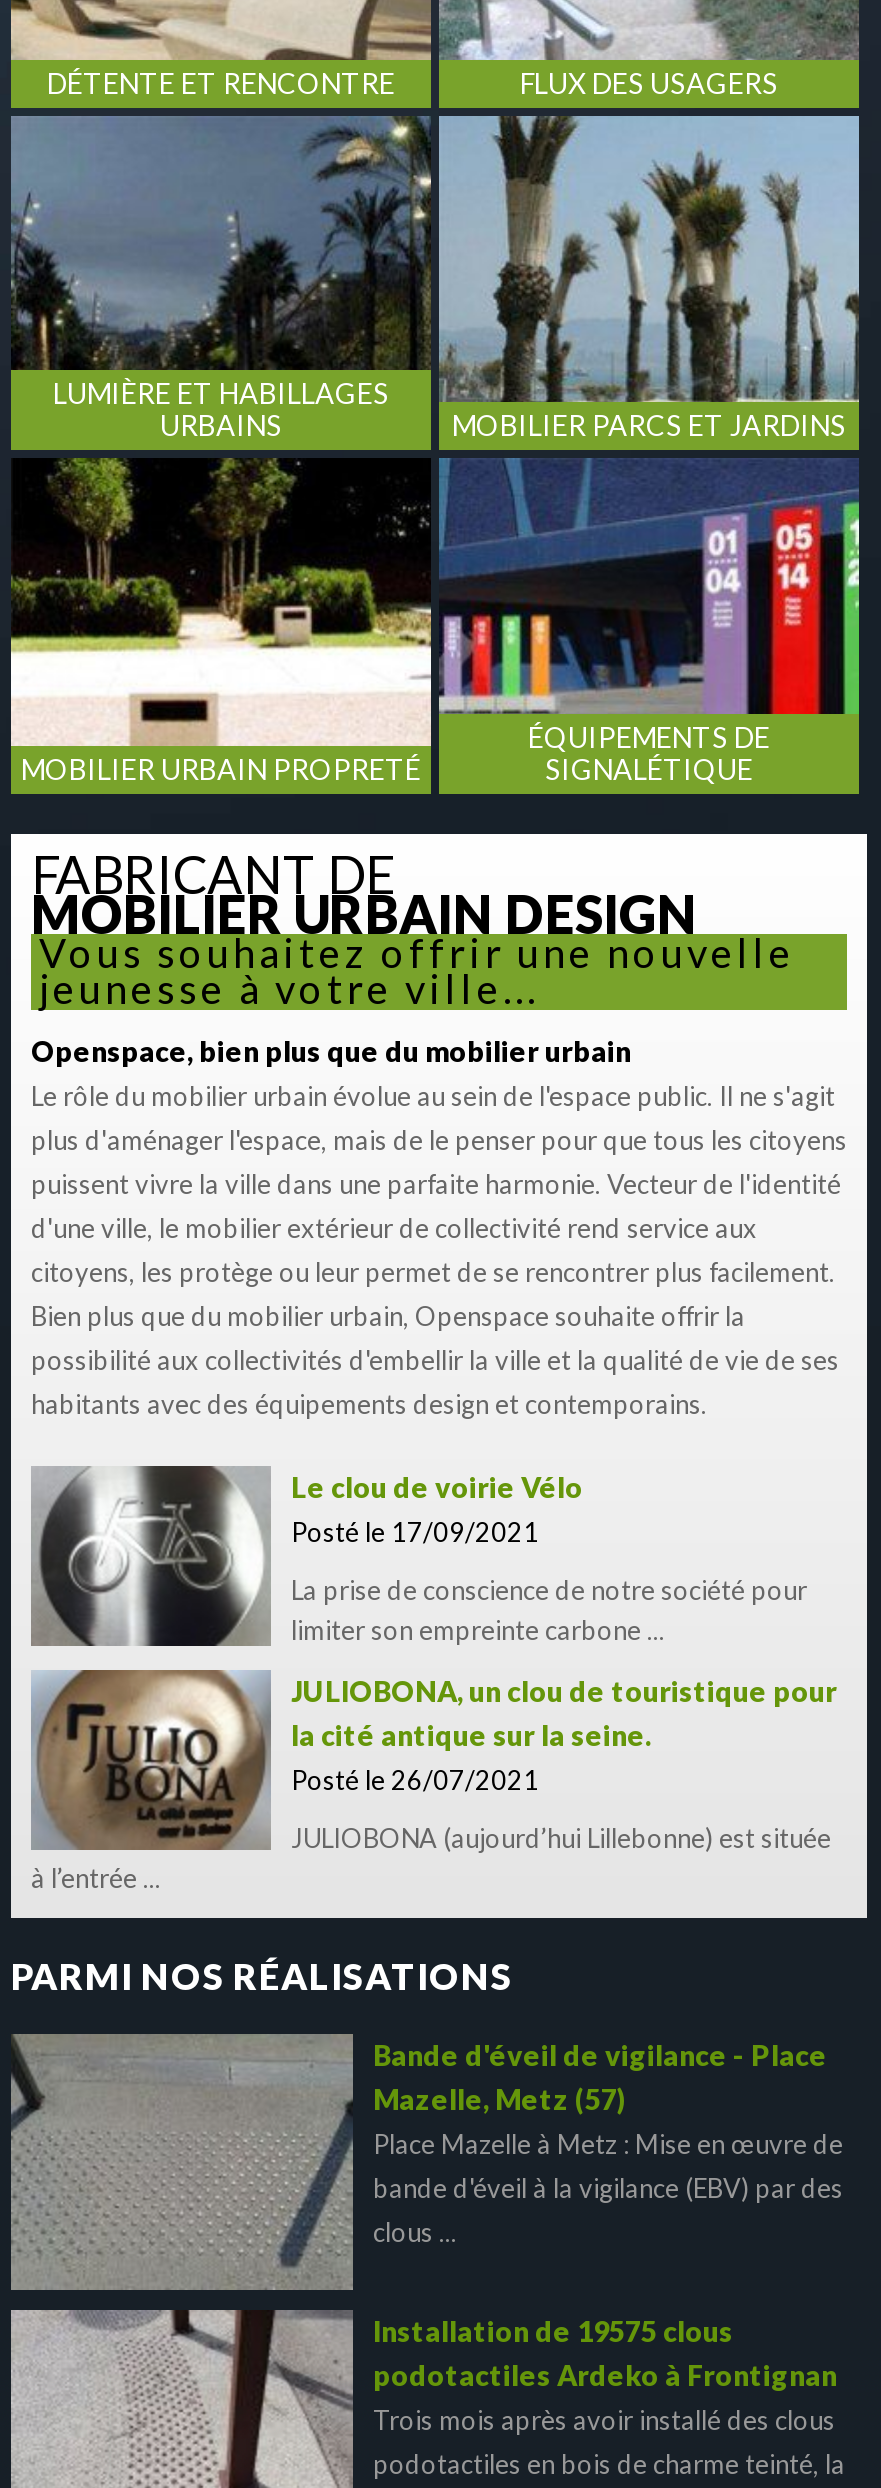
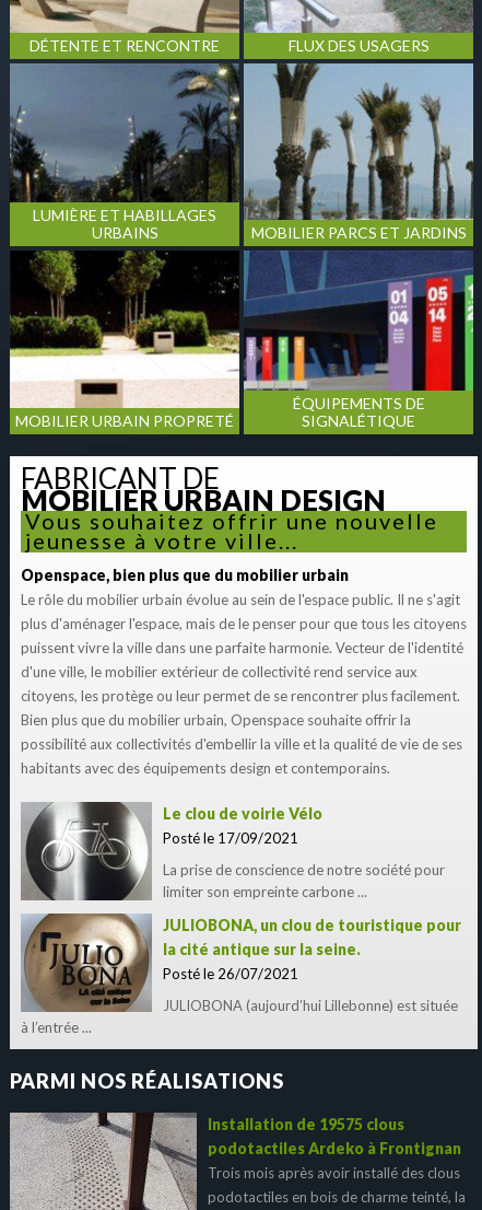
[11,2032,843,2292] [image] | Bande d'éveil de vigilance - Place | Mazelle, Metz (57) | Place Mazelle à Metz : Mise en œuvre de | bande d'éveil à la vigilance (EBV) par des | clous ... -> none

